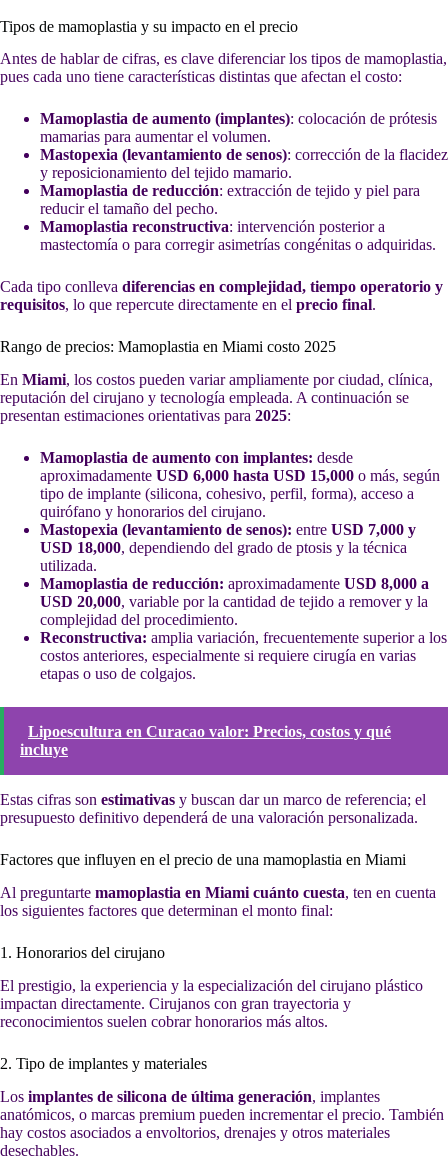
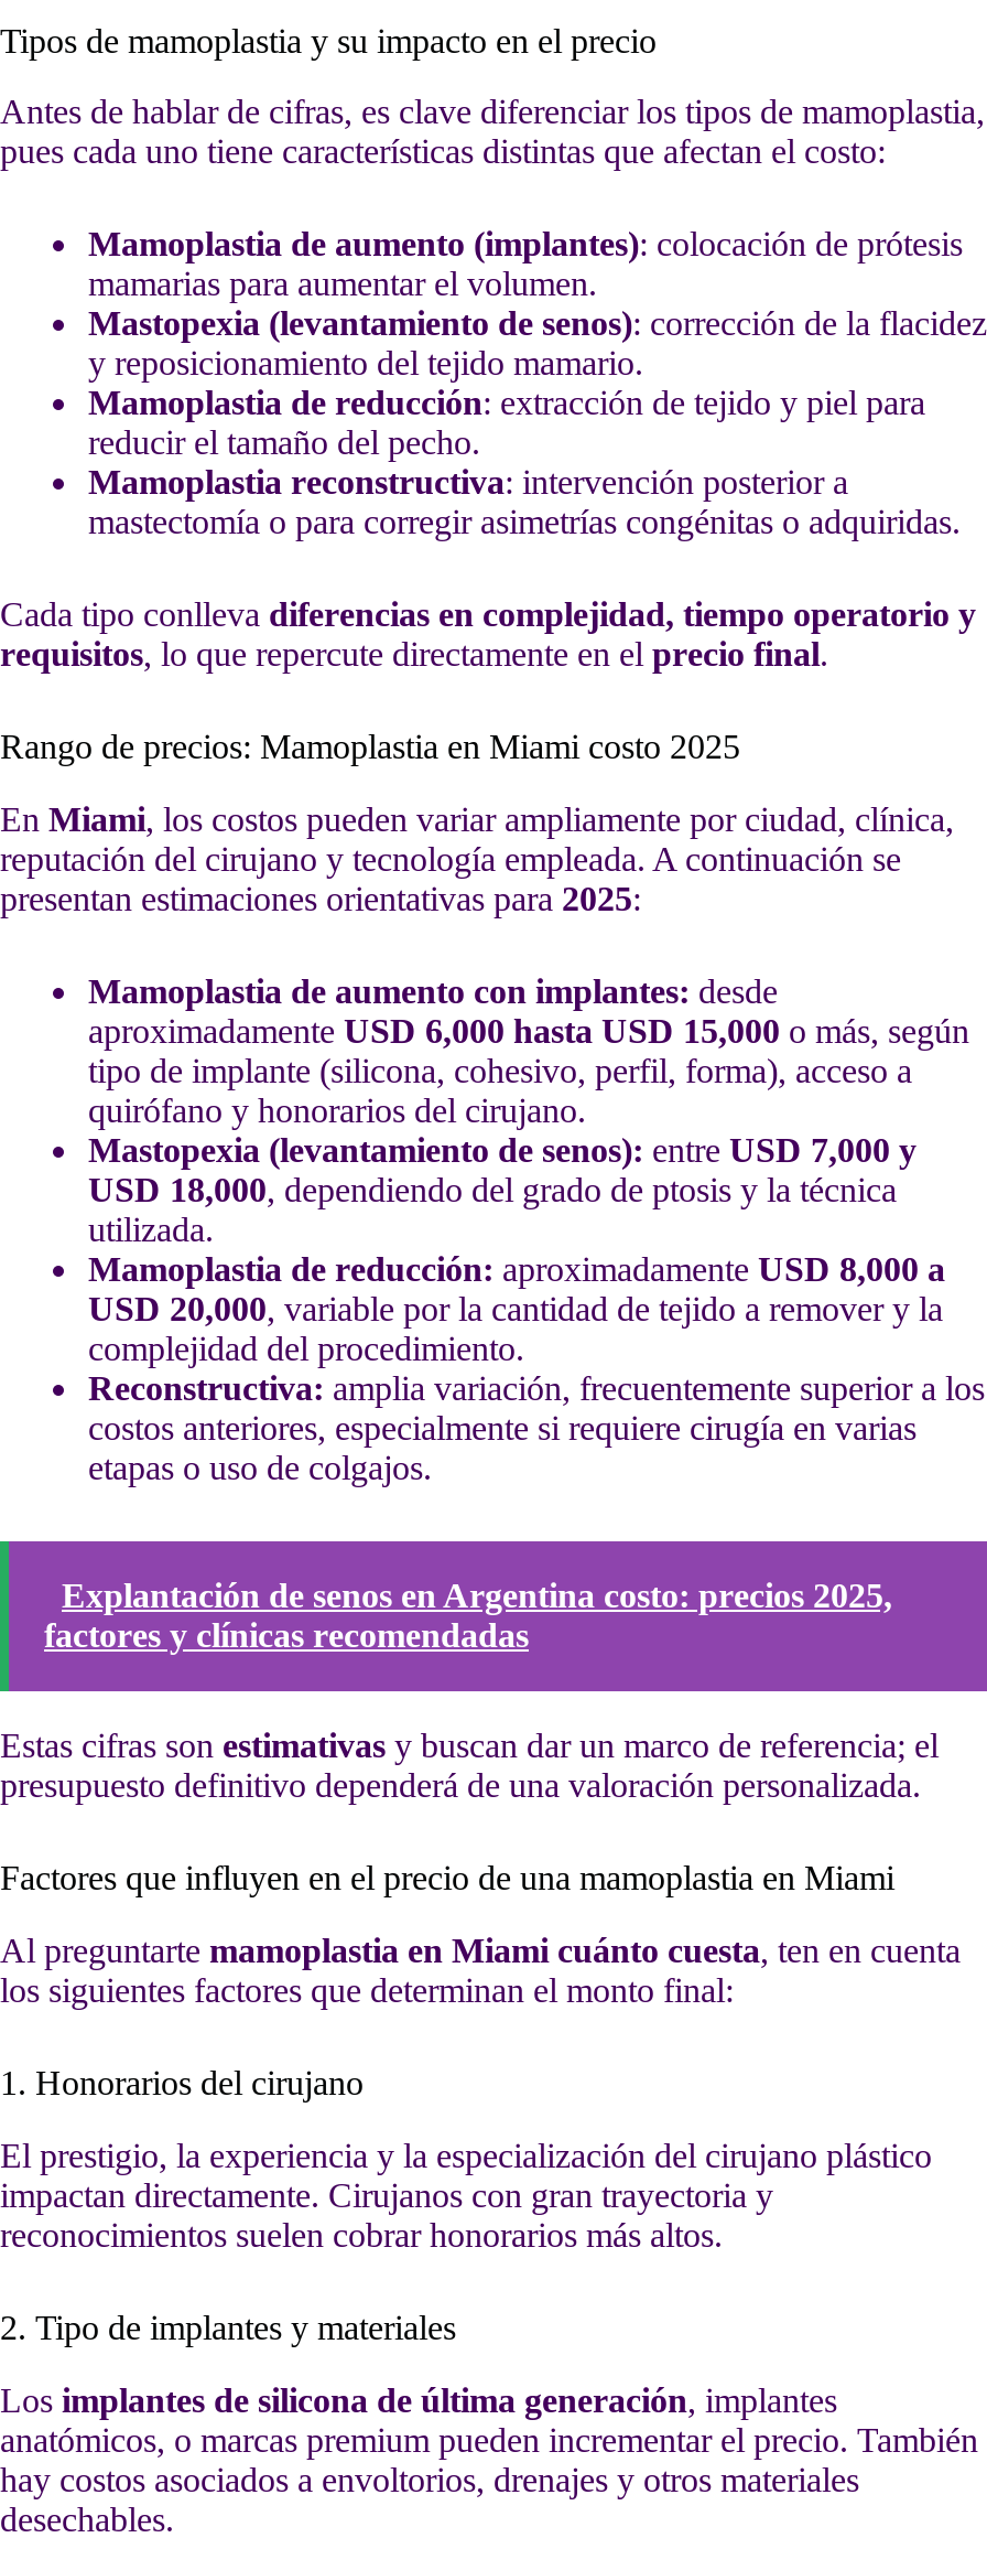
[20,723,391,758] Lipoescultura en Curacao valor: Precios, costos y qué | incluye -> [44,1577,892,1654] Explantación de senos en Argentina costo: precios 2025, | factores y clínicas recomendadas

